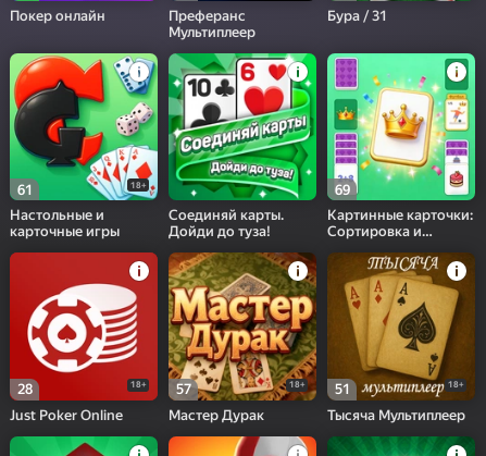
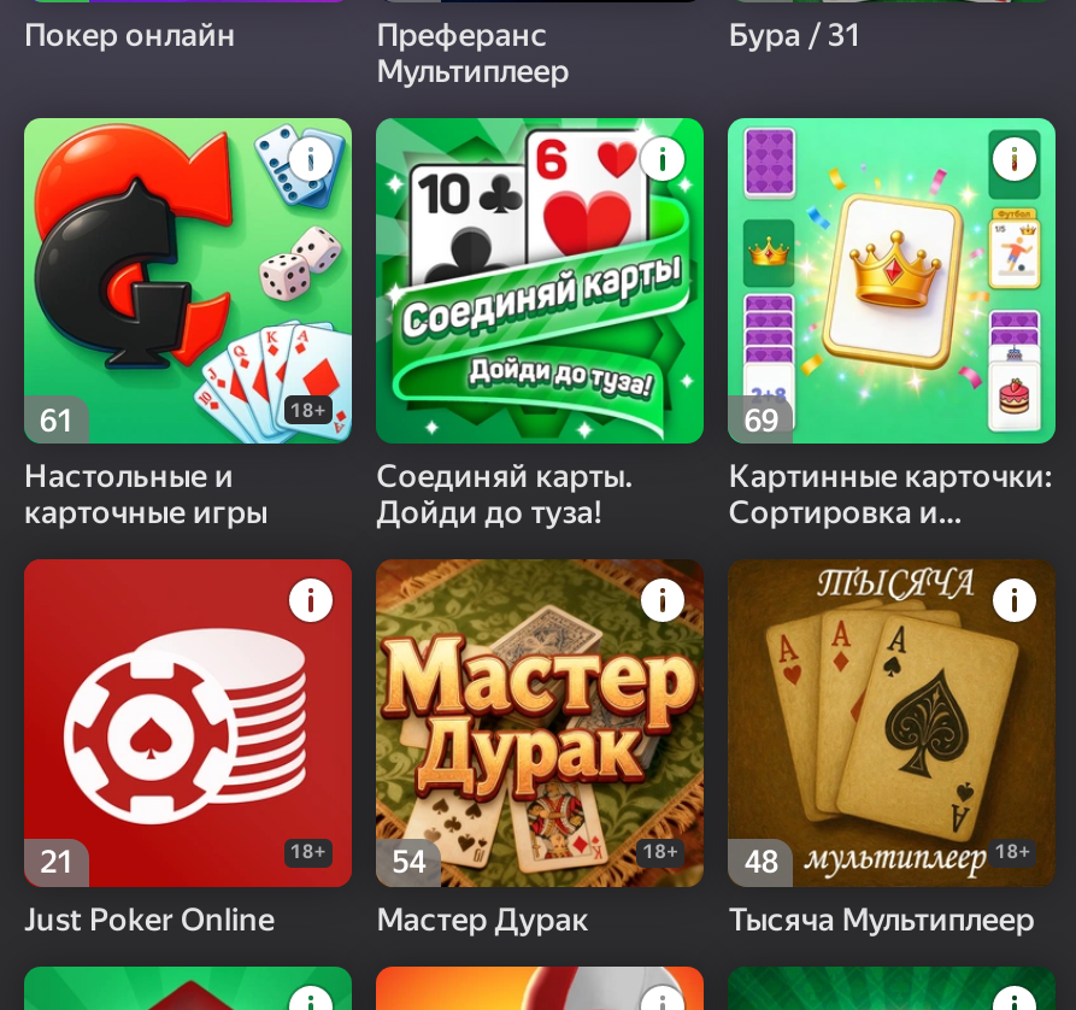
[17,381,32,397] 28 -> [40,844,74,880] 21
[176,381,191,397] 57 -> [392,844,426,880] 54
[335,381,350,397] 51 -> [744,844,778,880] 48

